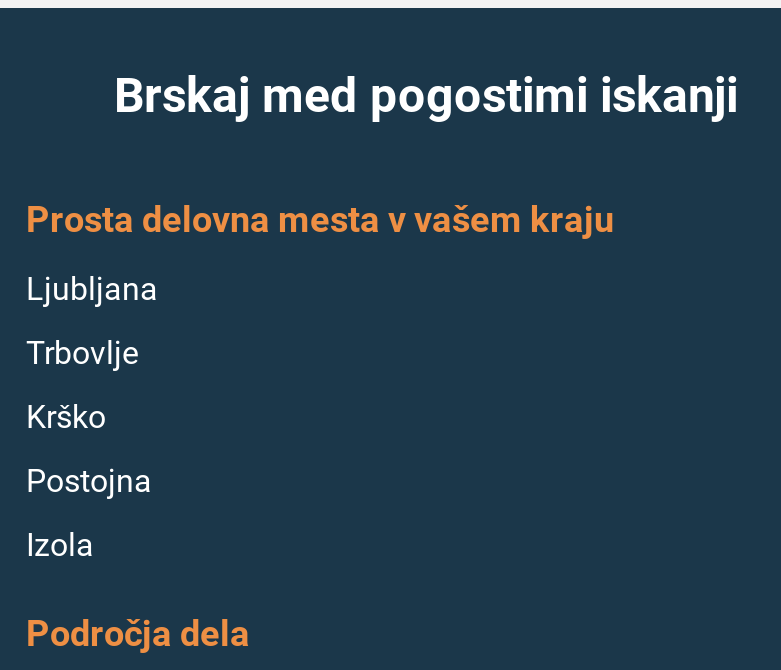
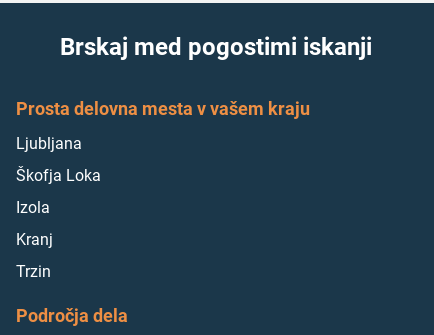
[26,334,152,500] Trbovlje | Krško | Postojna -> [16,166,101,185] Škofja Loka
moved [26,526,94,564] -> [16,198,50,217]: Izola
none -> [16,230,53,281] Kranj | Trzin

